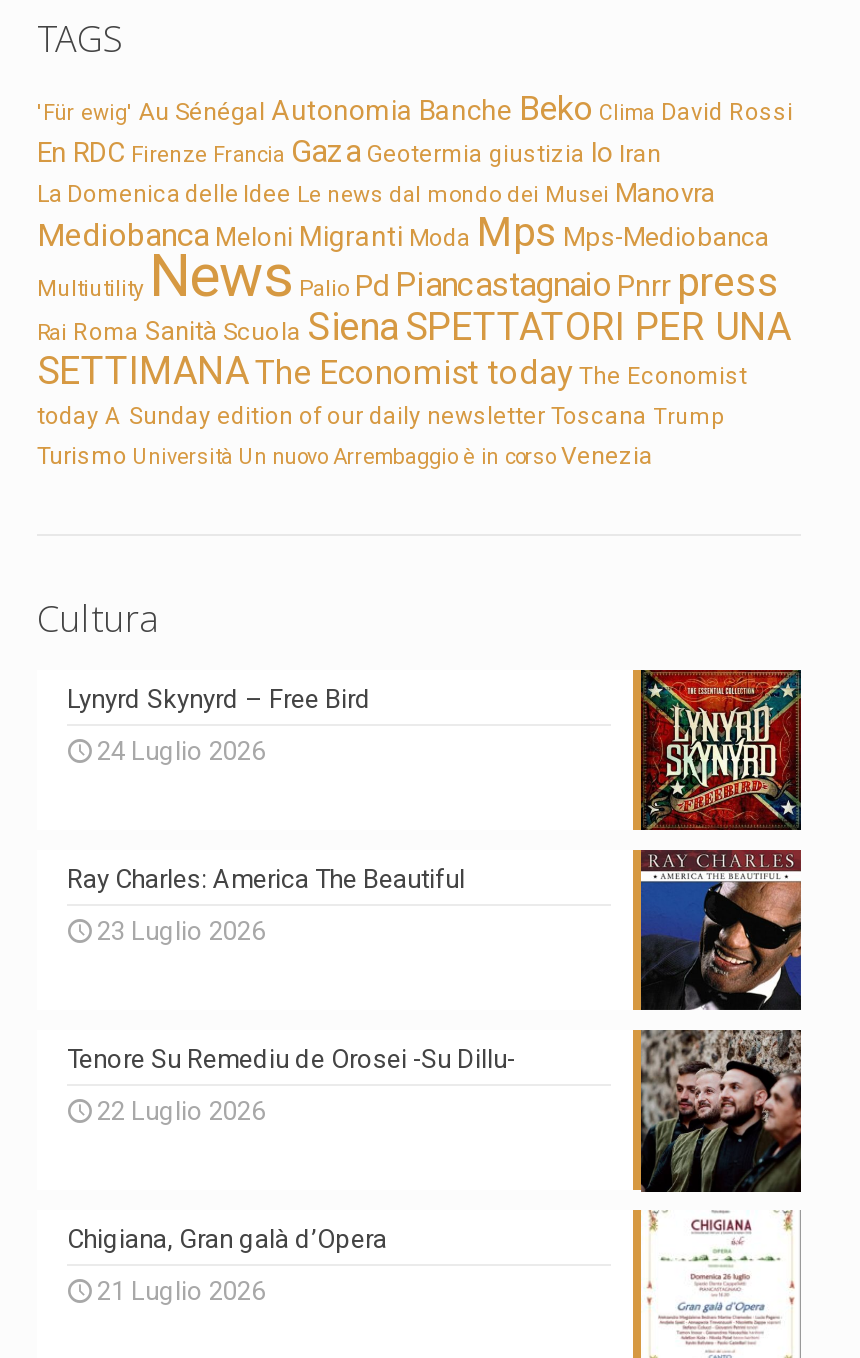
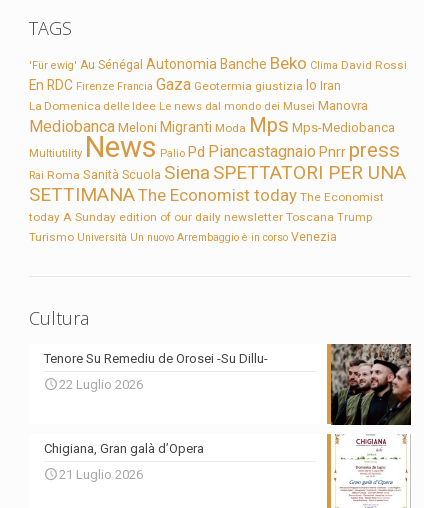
[639,668,803,830] [image] -> none
[67,684,371,766] Lynyrd Skynyrd – Free Bird | 24 Luglio 2026 -> none
[633,848,803,1012] [image] -> none
[67,864,465,946] Ray Charles: America The Beautiful | 23 Luglio 2026 -> none

